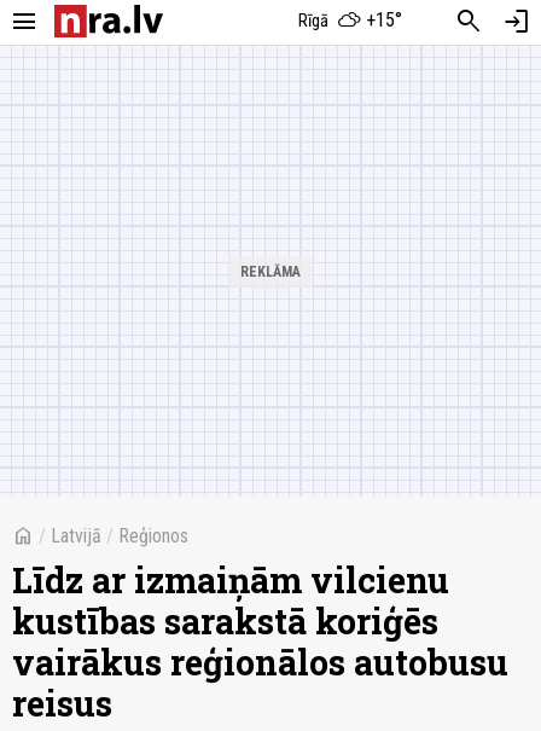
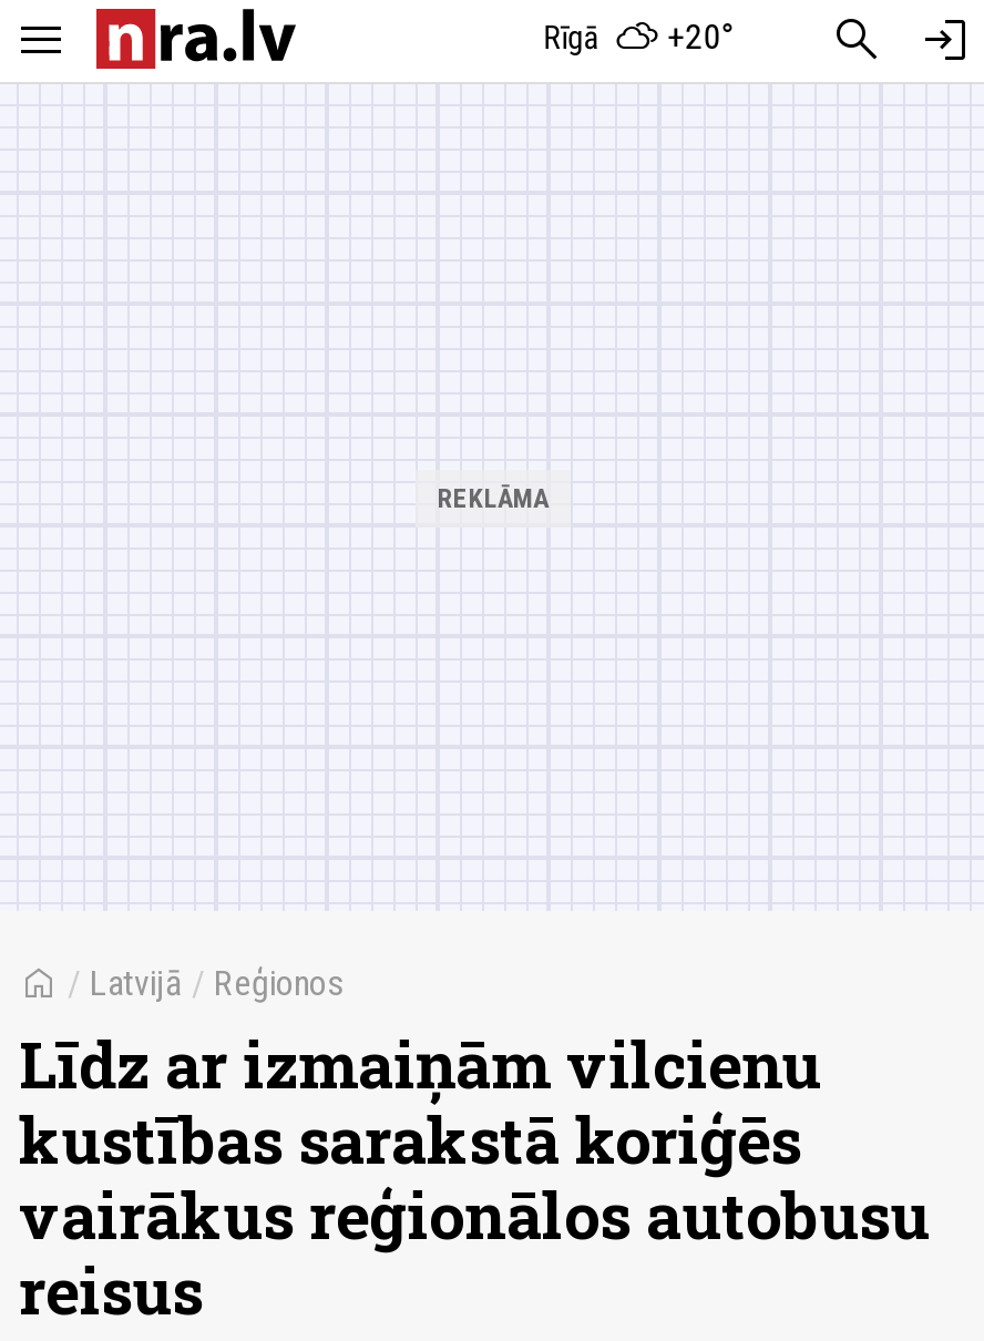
[298,8,402,31] Rīgā +15° -> [544,16,734,58] Rīgā +20°

